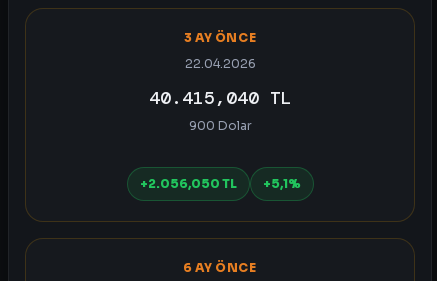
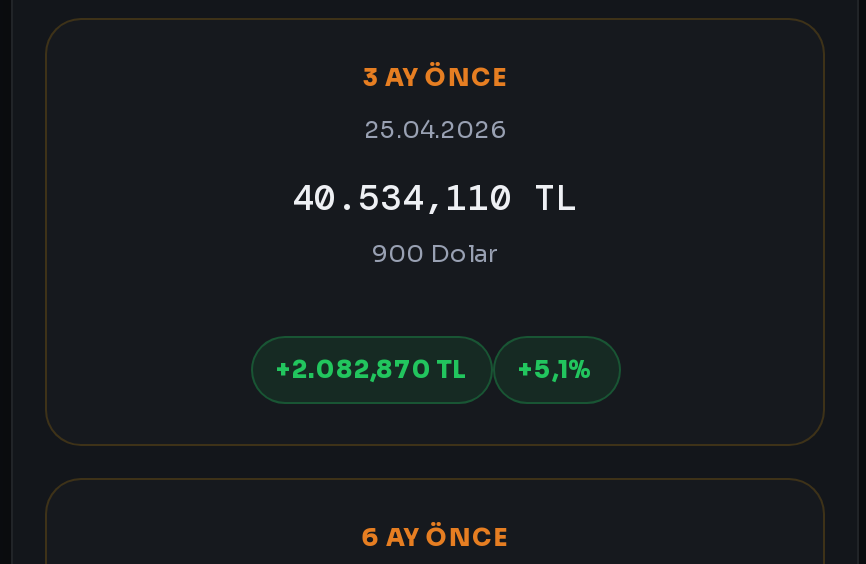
[184,56,255,71] 22.04.2026 -> [364,114,506,144] 25.04.2026
[148,86,291,110] 40.415,040 TL -> [292,174,578,222] 40.534,110 TL
[139,176,300,191] +2.056,050 TL +5,1% -> [276,354,594,384] +2.082,870 TL +5,1%

